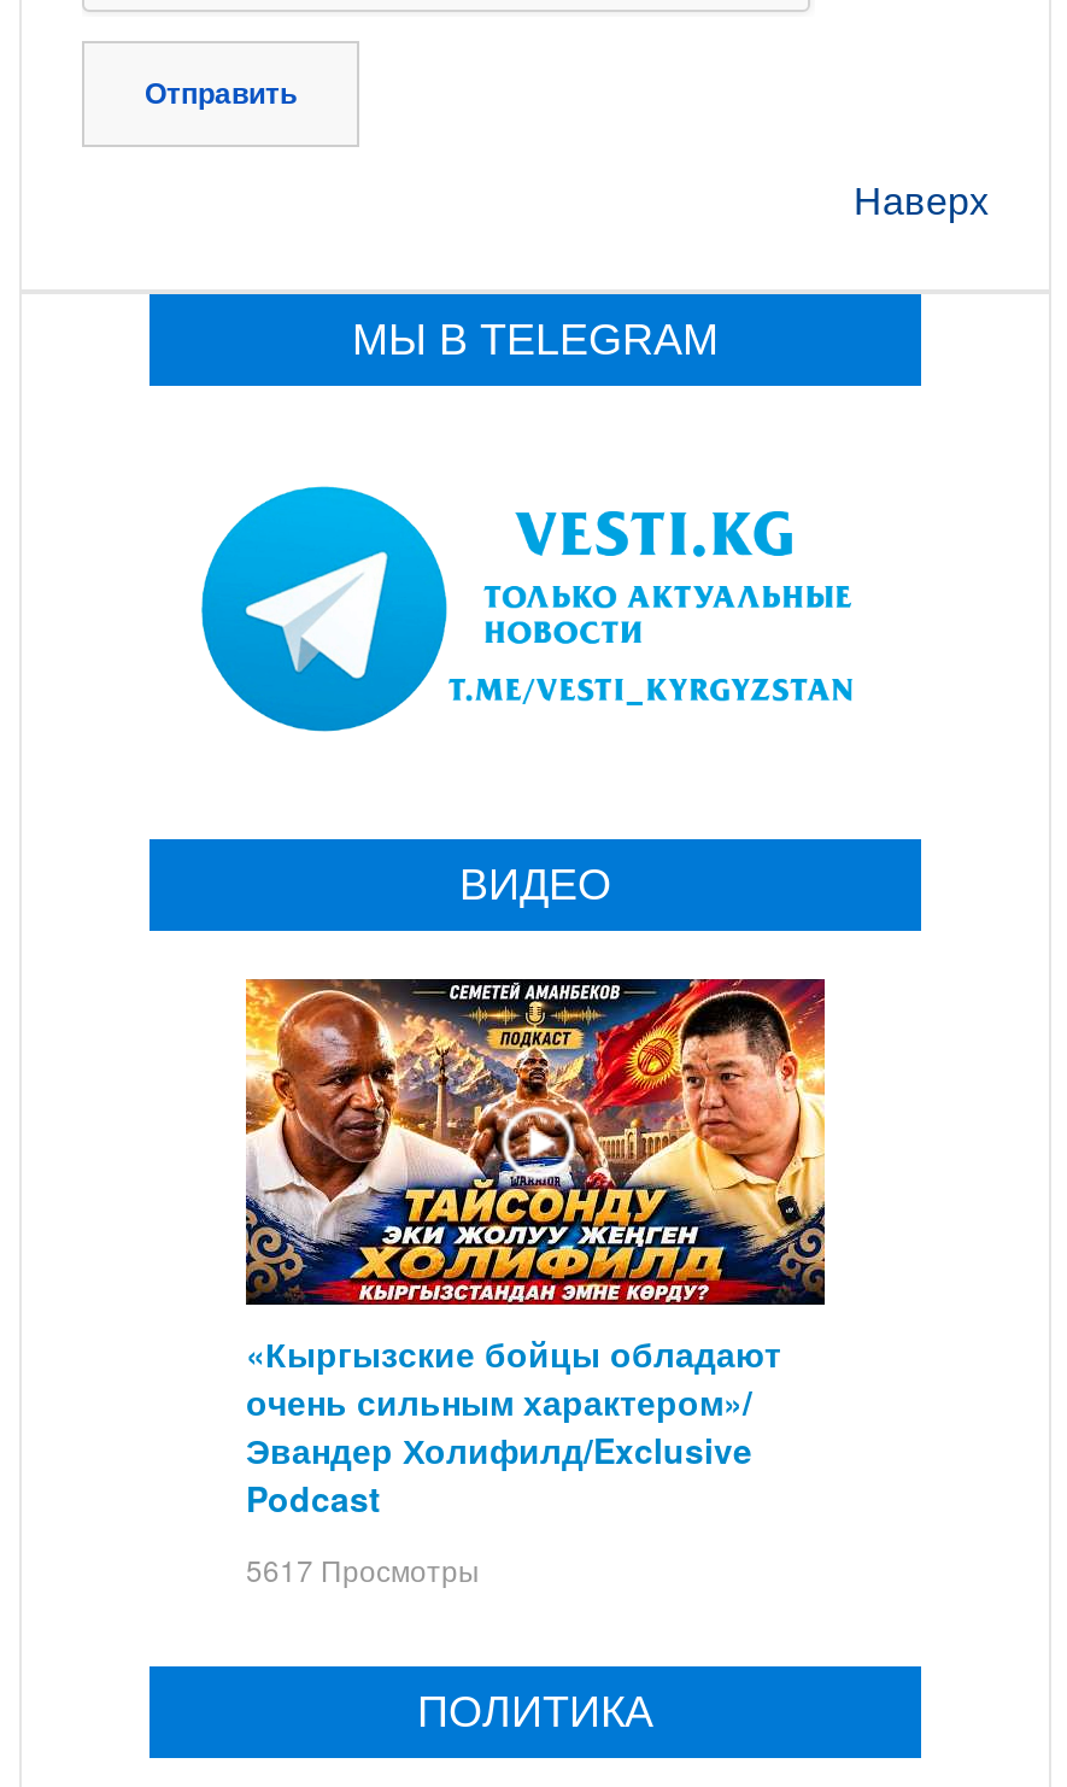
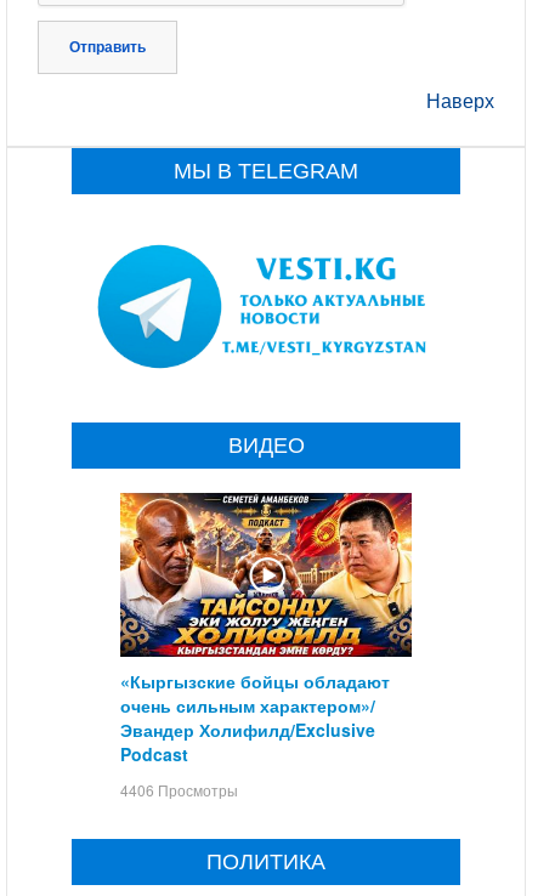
[246,1548,480,1589] 5617 Просмотры -> [120,779,238,800] 4406 Просмотры

